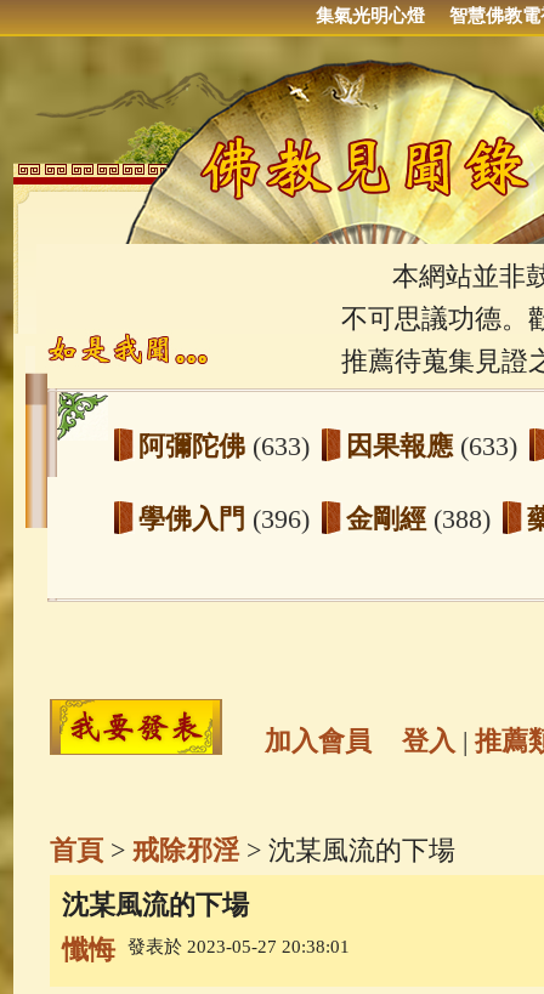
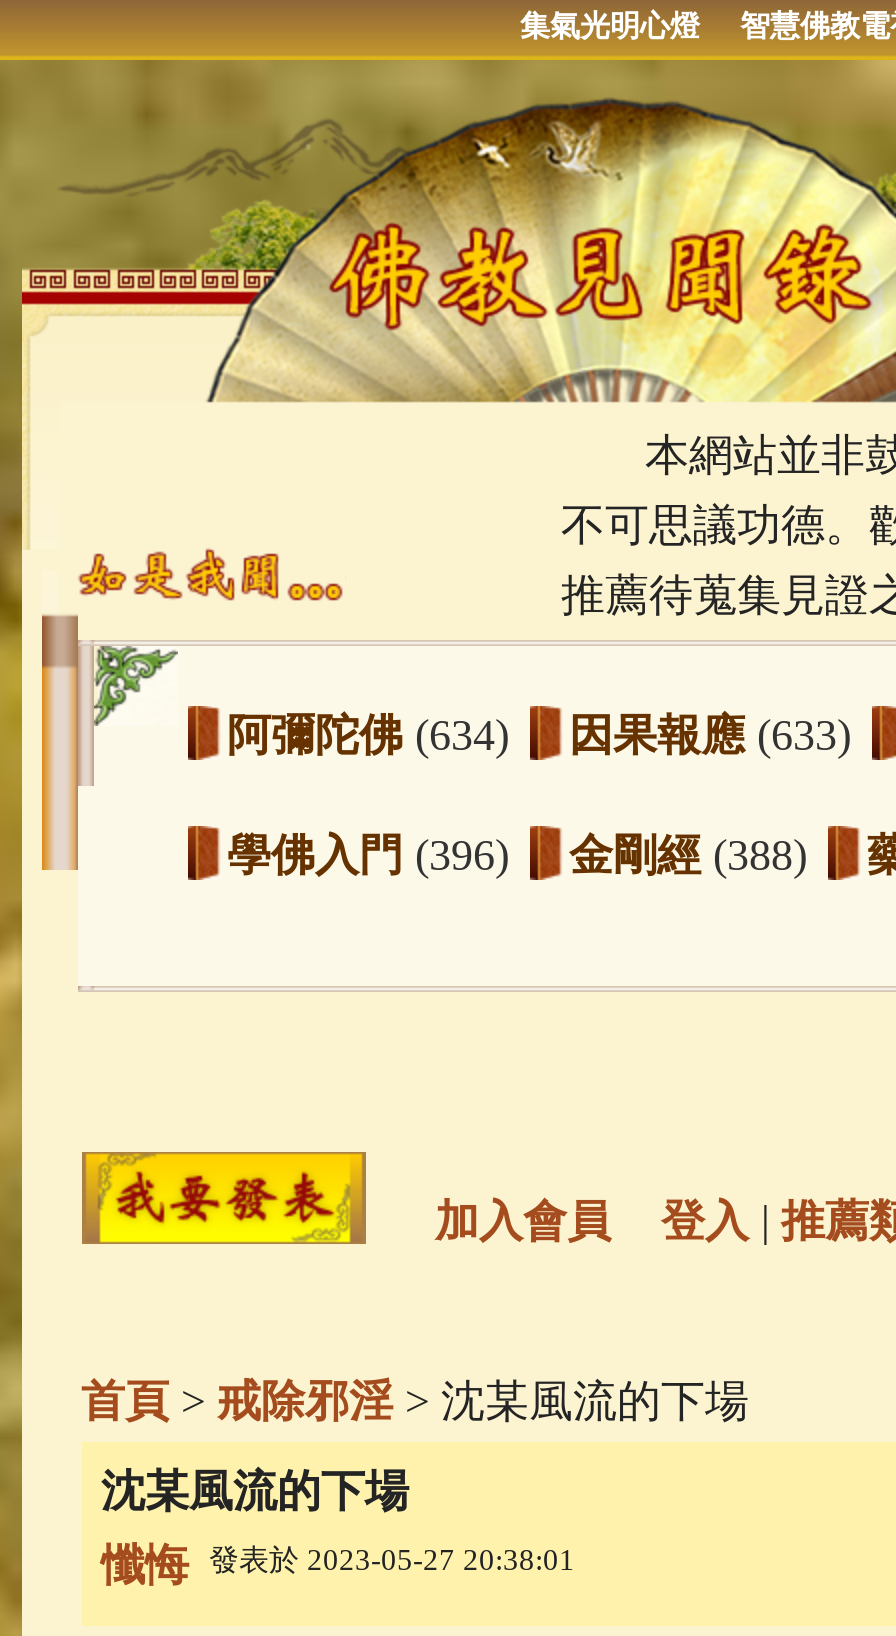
[138,431,517,461] 阿彌陀佛(633) 因果報應(633) -> [227,710,851,760] 阿彌陀佛(634) 因果報應(633)

